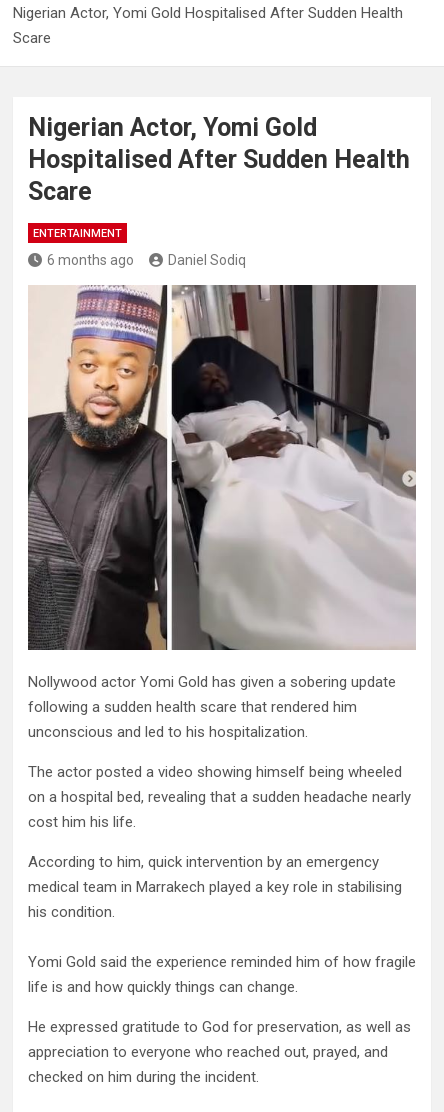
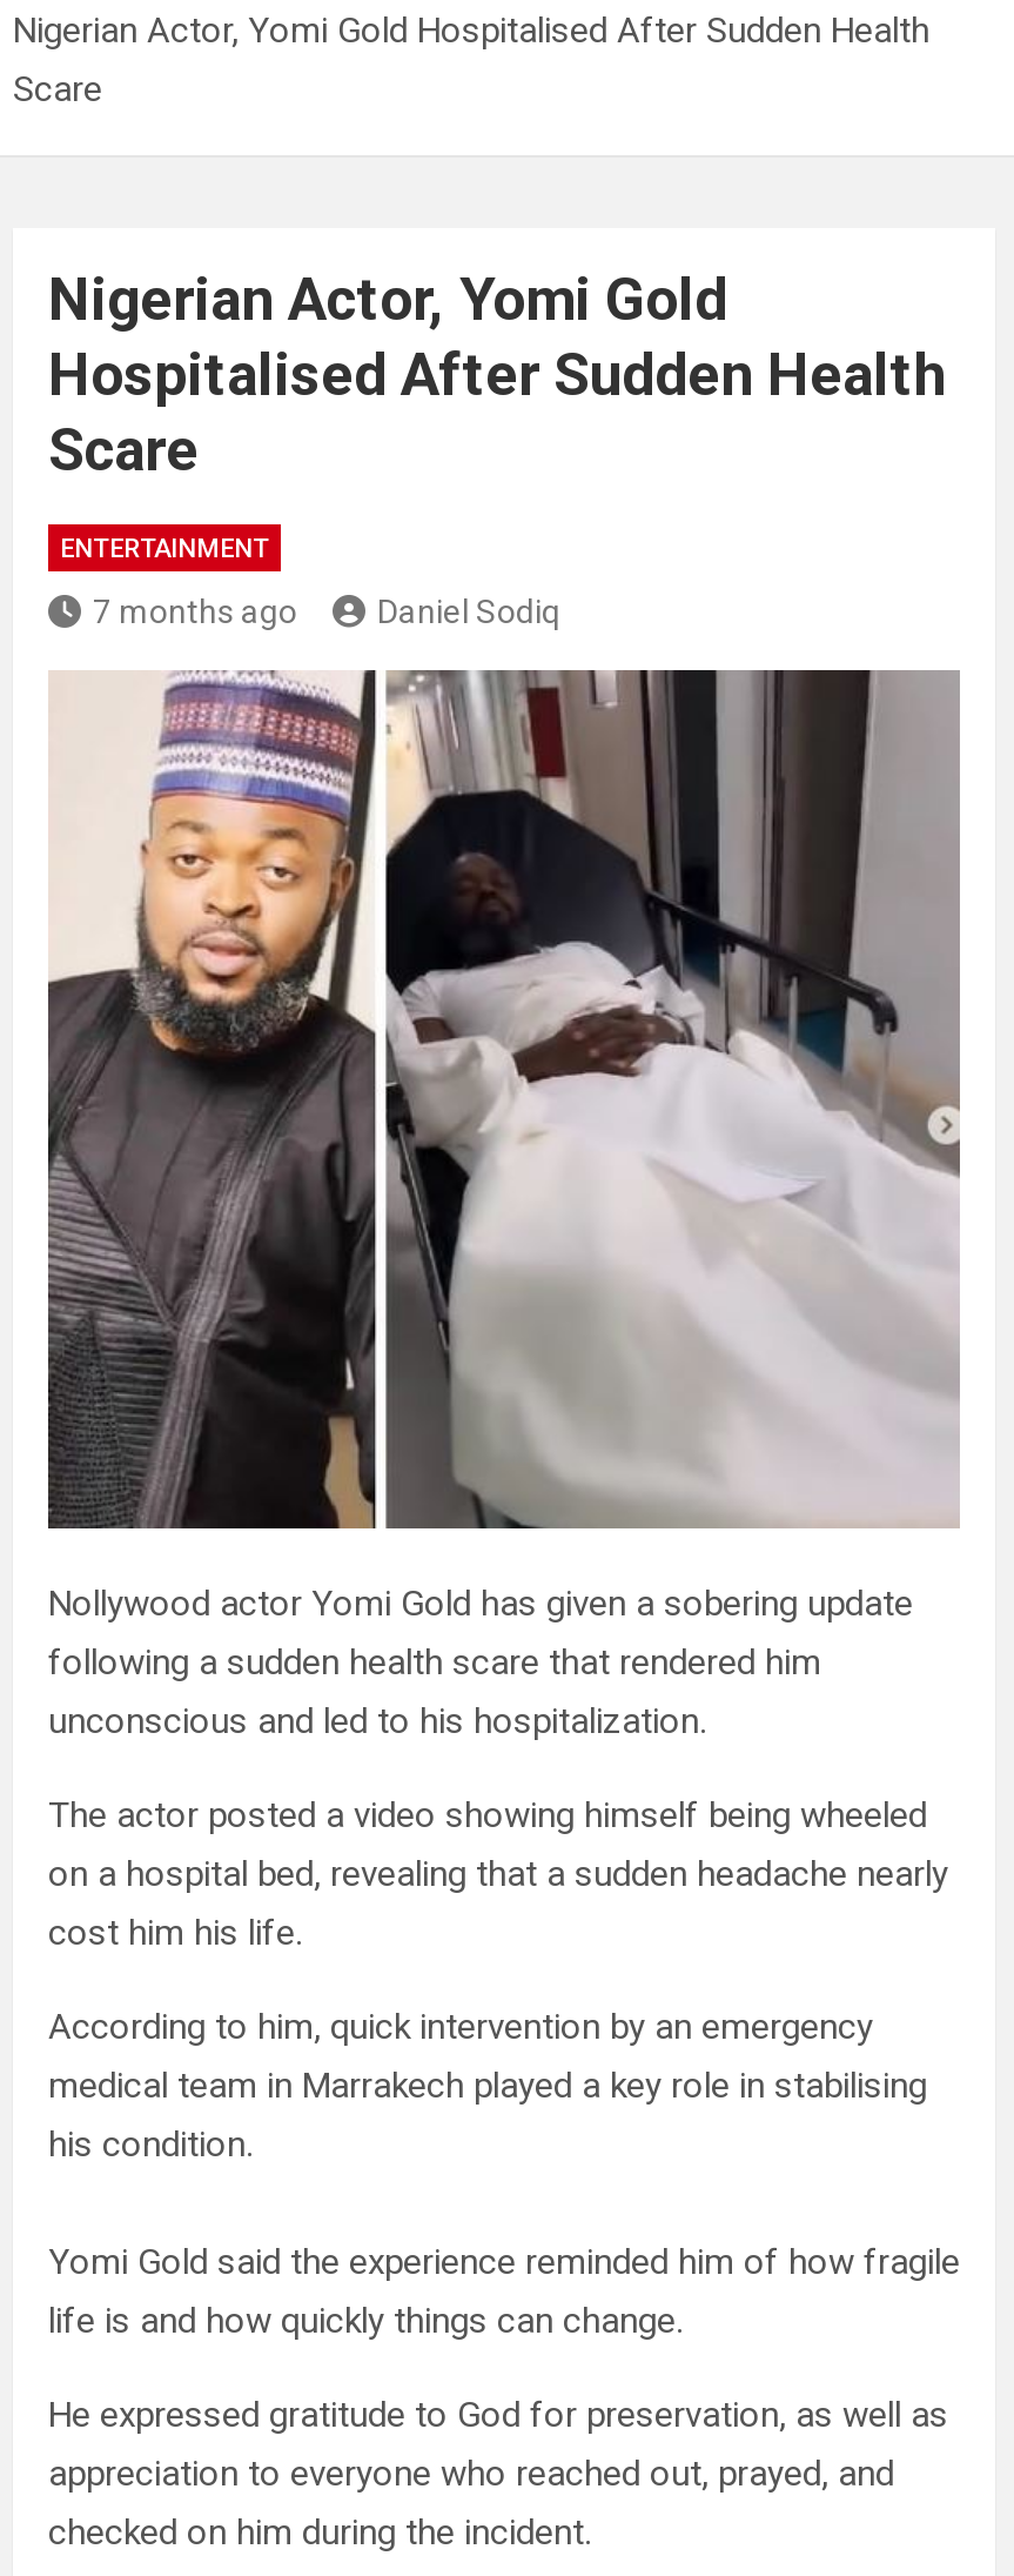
[47,252,134,268] 6 months ago -> [93,593,297,630] 7 months ago

